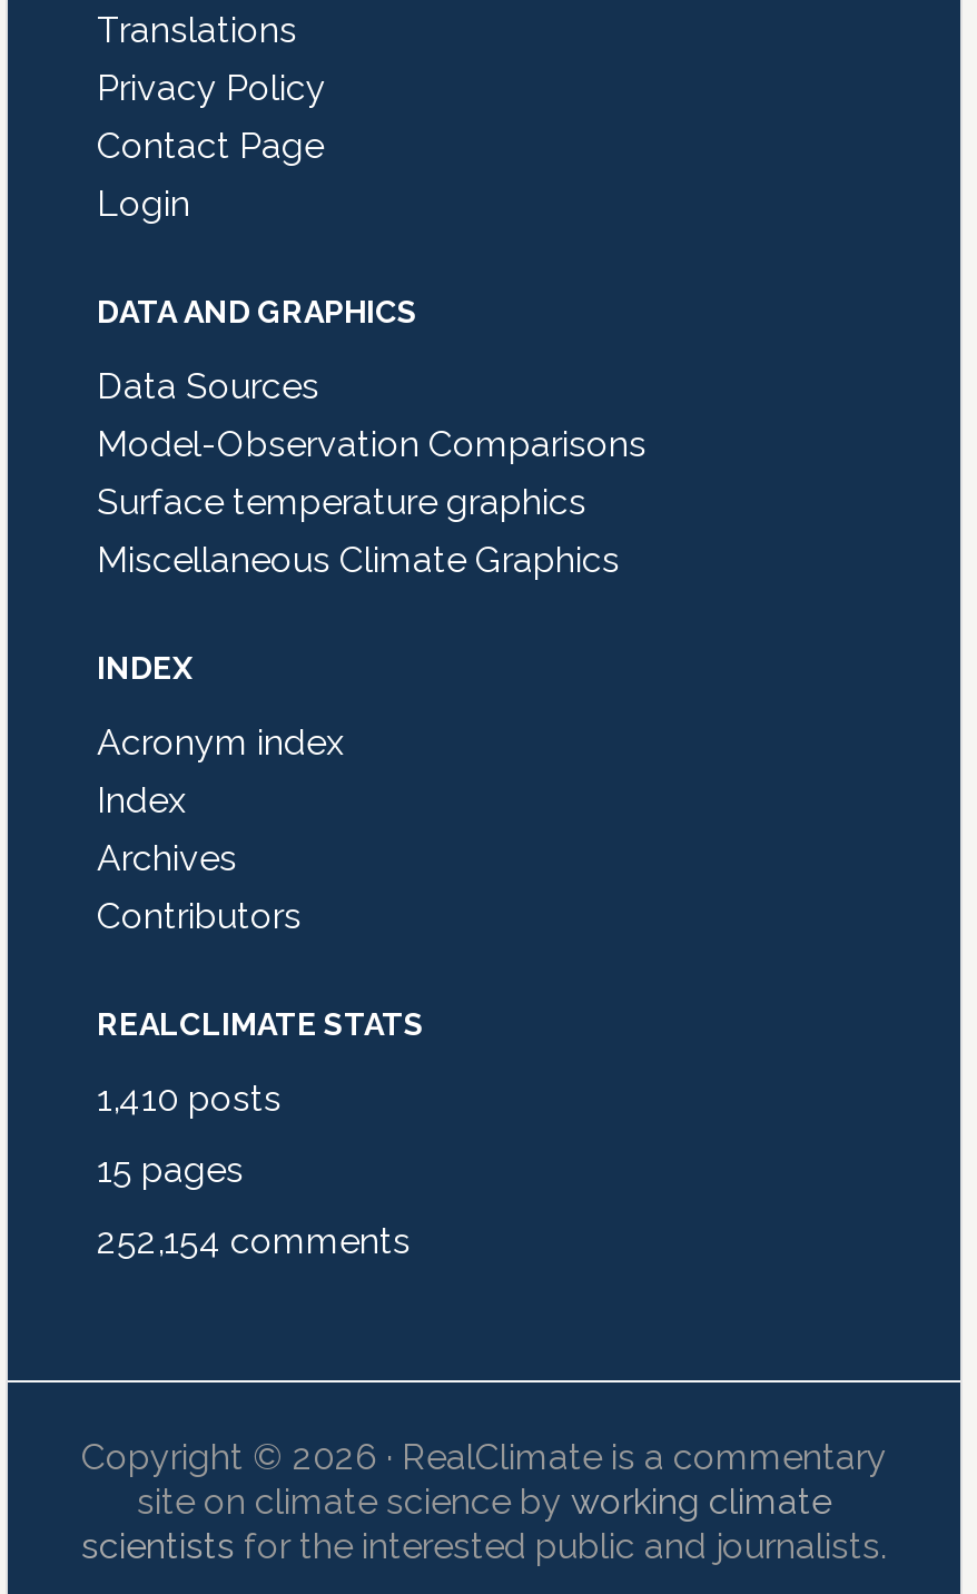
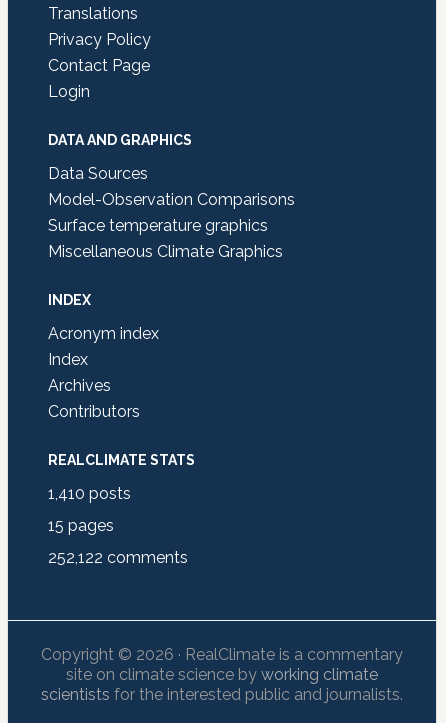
[97,1221,411,1263] 252,154 comments -> [48,548,188,567] 252,122 comments

